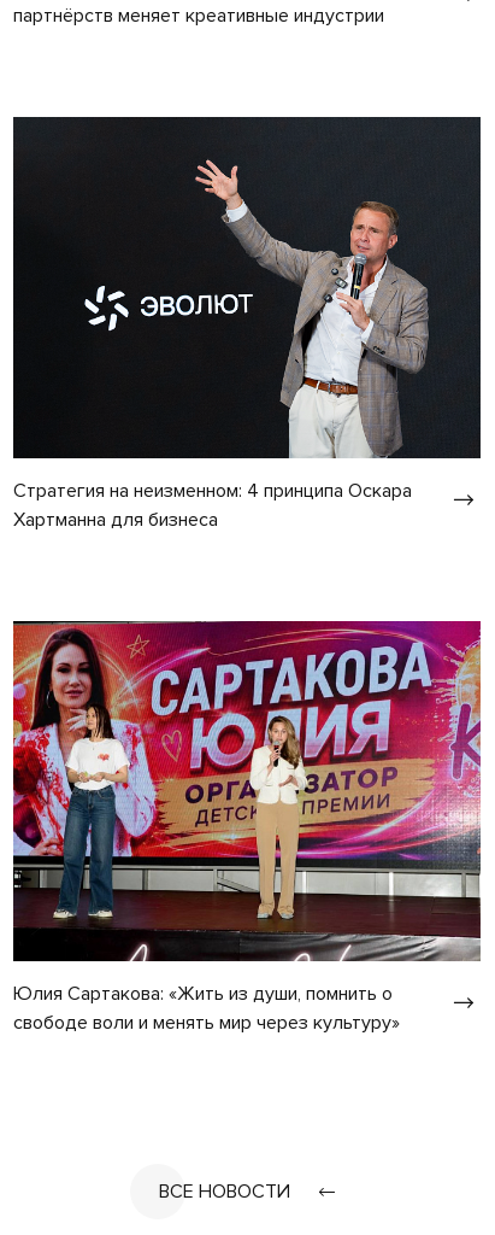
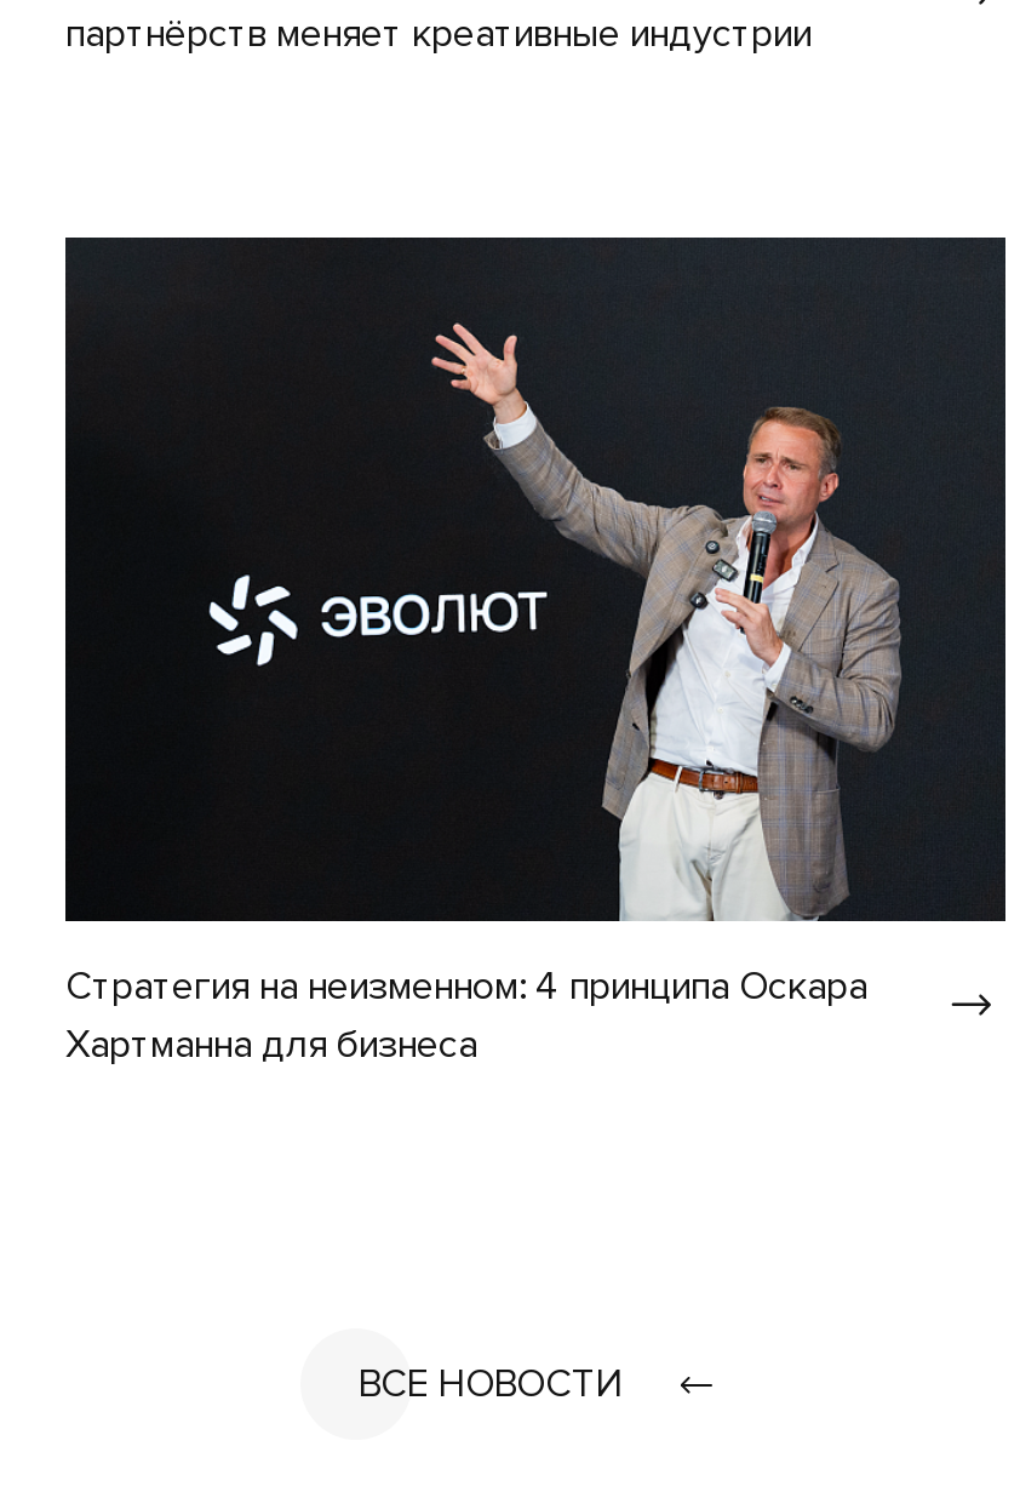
[12,620,482,1035] [image] | Юлия Сартакова: «Жить из души, помнить о | свободе воли и менять мир через культуру» -> none

